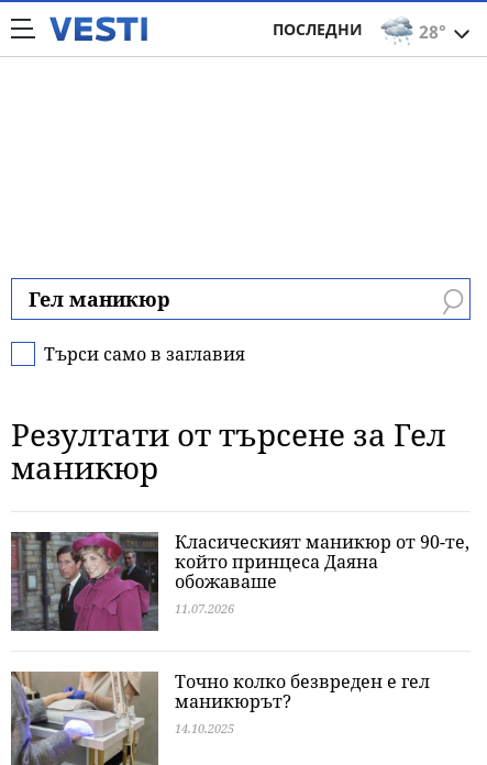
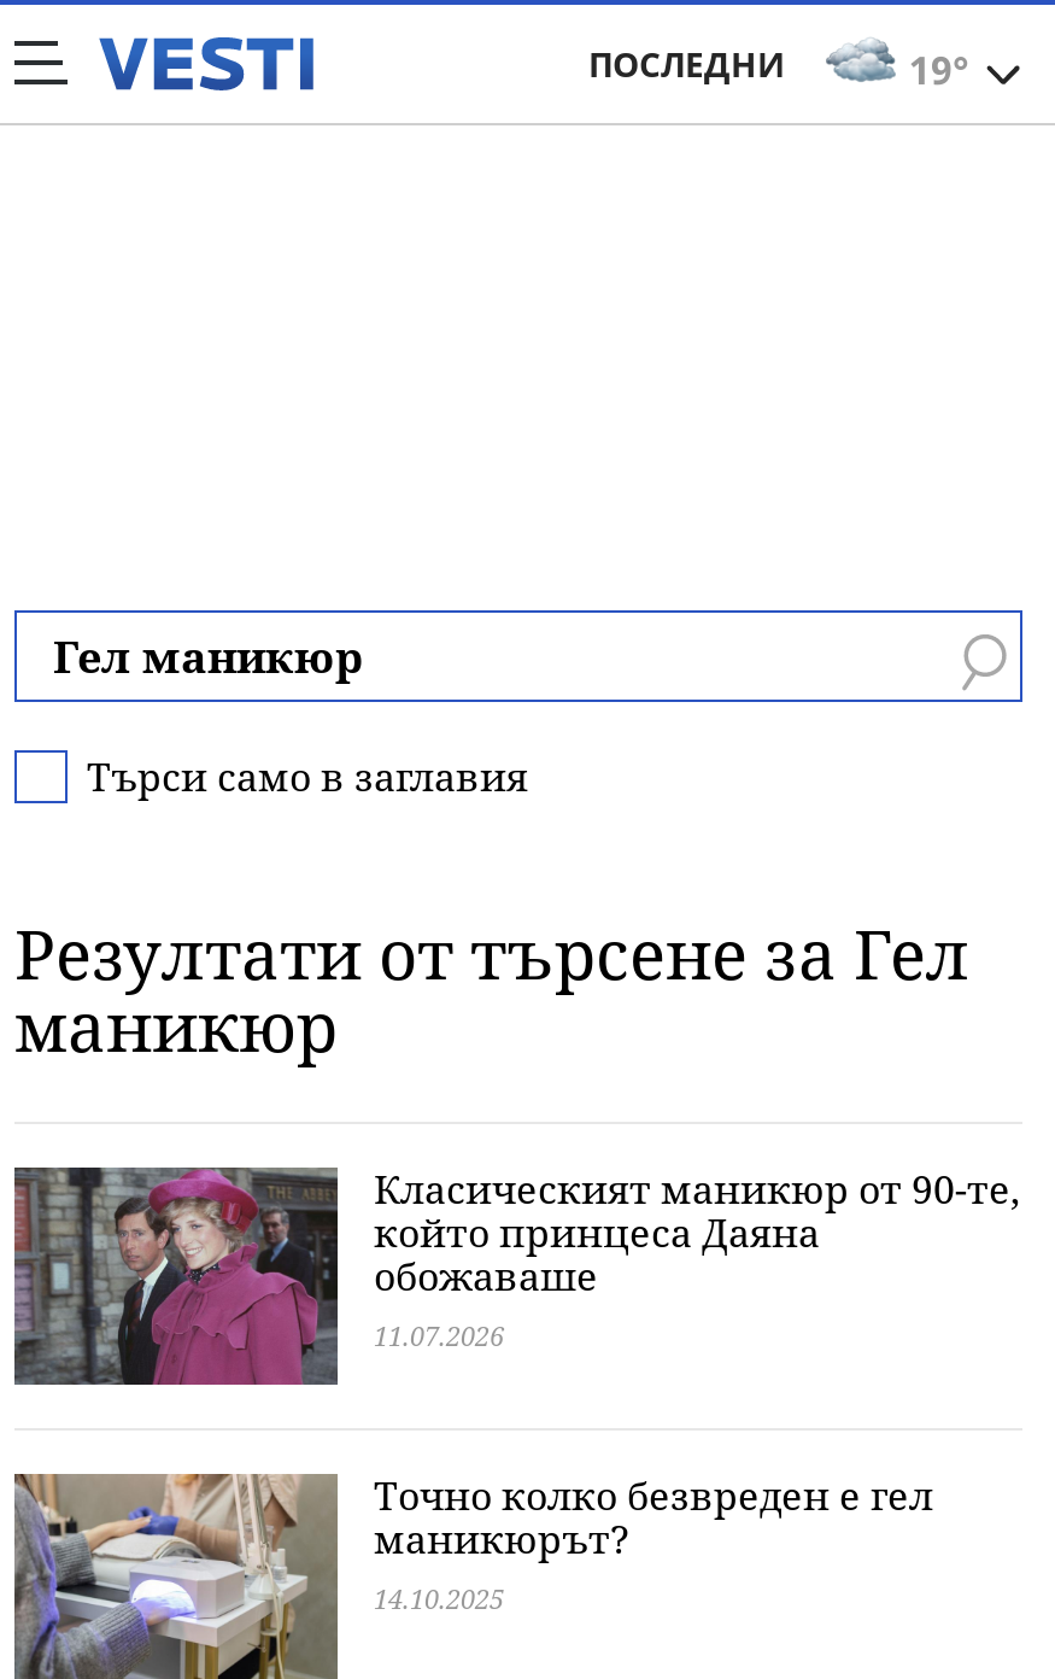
[419,20,446,44] 28° -> [909,43,969,96] 19°

